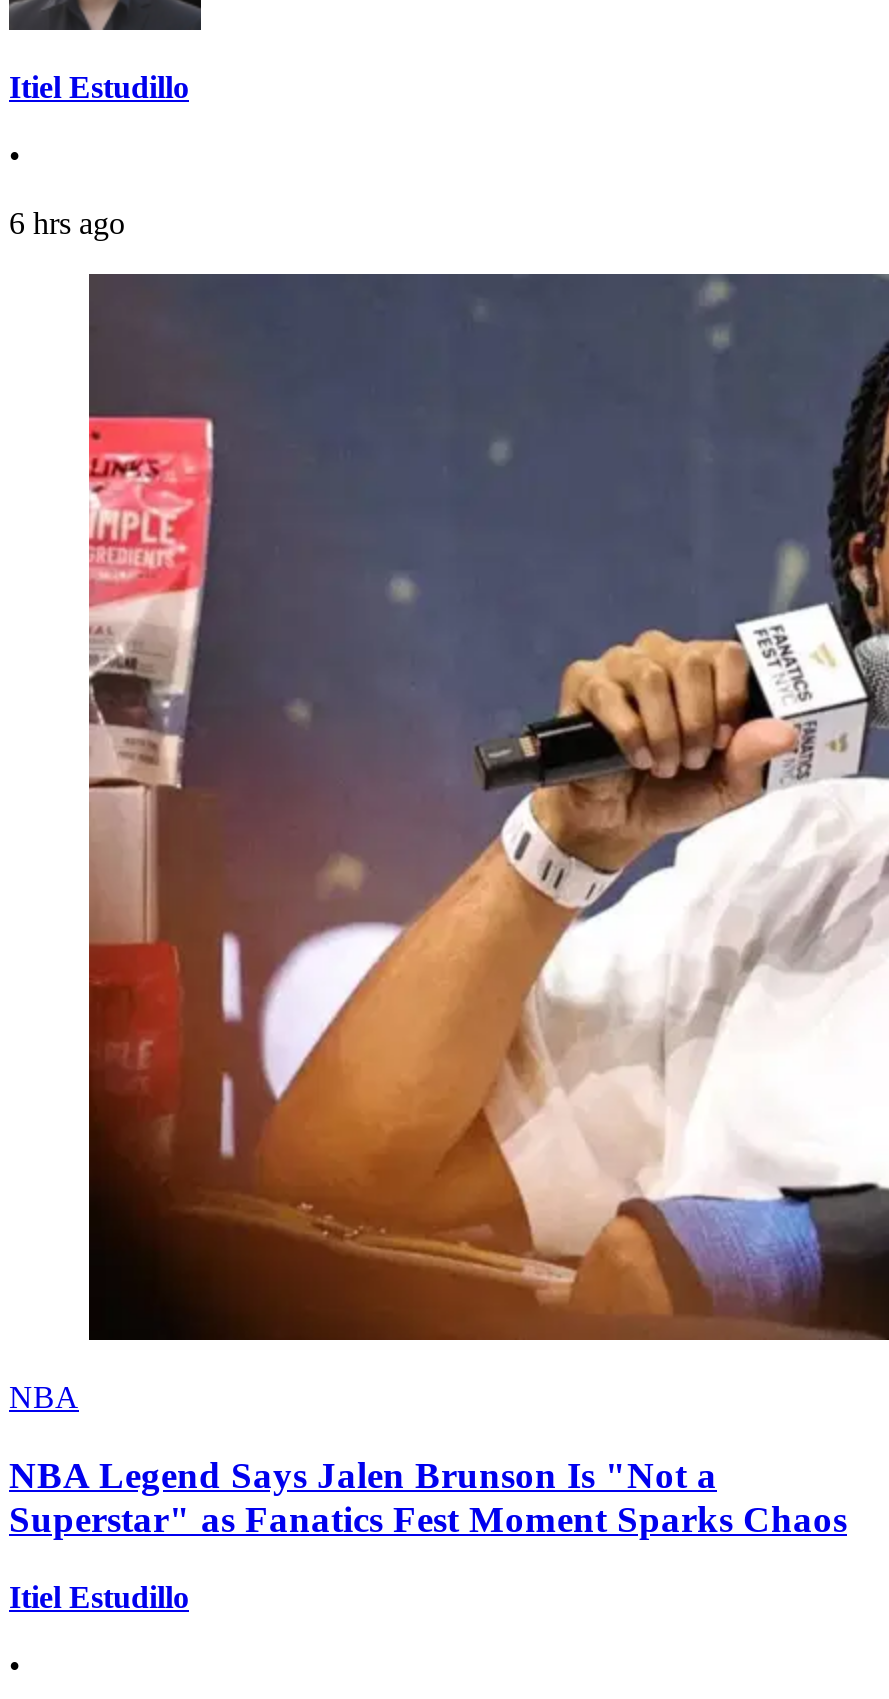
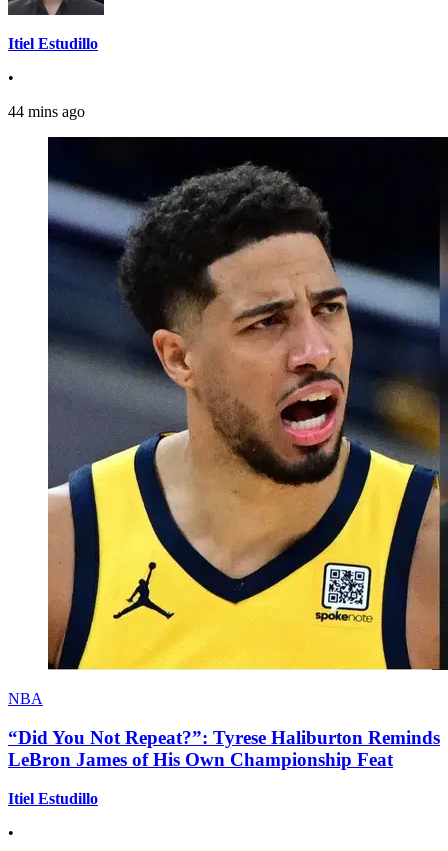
[9,207,125,241] 6 hrs ago -> [8,103,85,120] 44 mins ago
[87,272,883,1342] [image] -> [47,136,445,670] [image]
[9,1454,847,1540] NBA Legend Says Jalen Brunson Is "Not a | Superstar" as Fanatics Fest Moment Sparks Chaos -> [8,727,440,770] “Did You Not Repeat?”: Tyrese Haliburton Reminds | LeBron James of His Own Championship Feat

